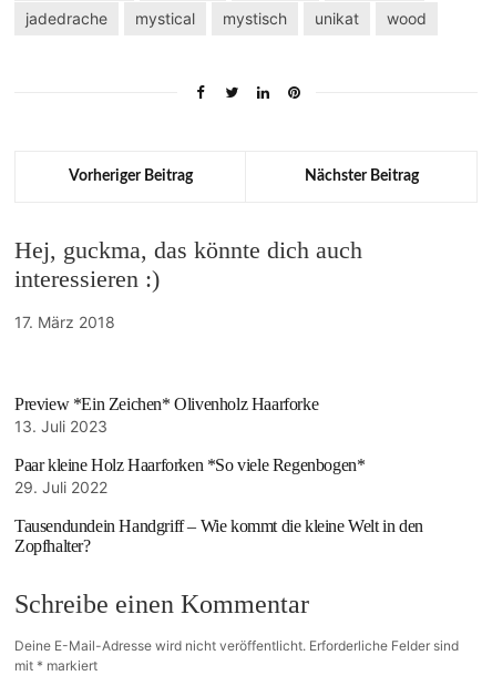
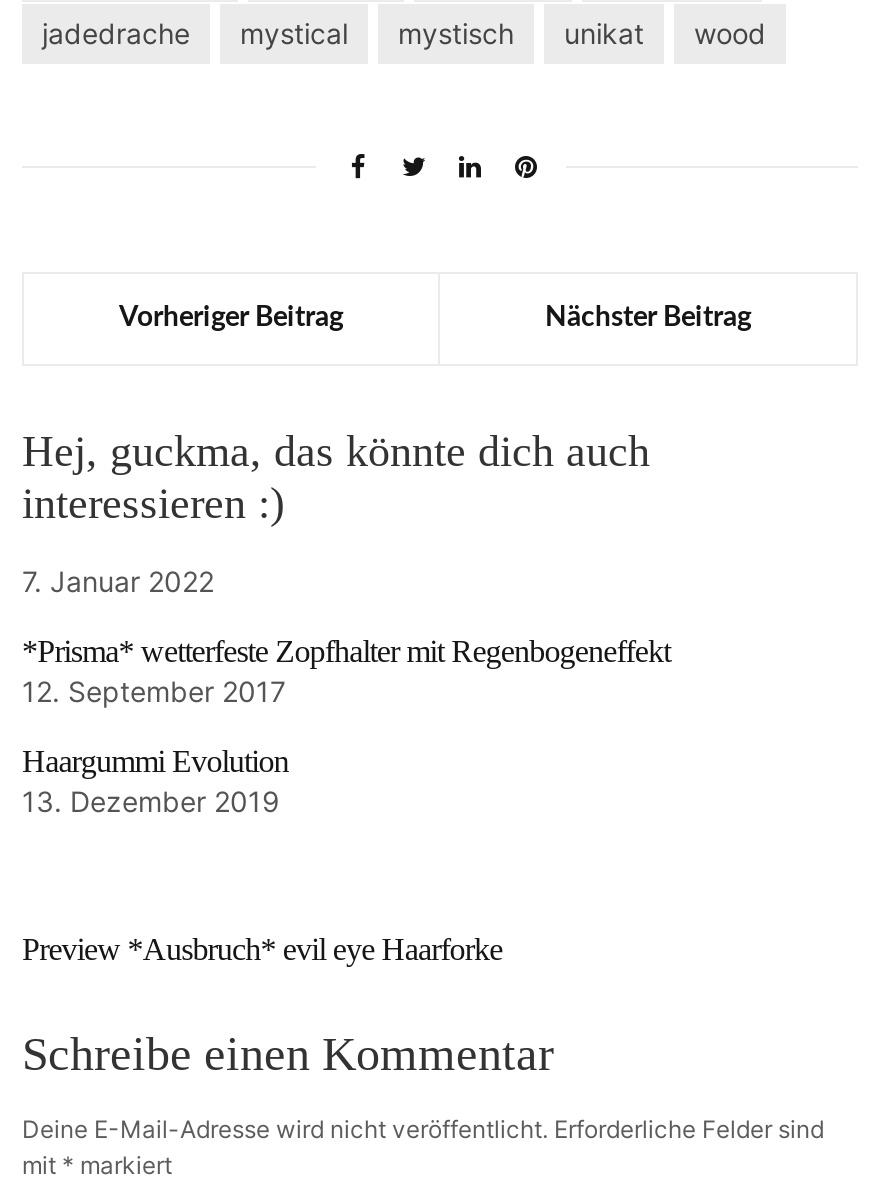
[14,313,115,332] 17. März 2018 -> [22,564,214,598] 7. Januar 2022
[14,395,318,436] Preview *Ein Zeichen* Olivenholz Haarforke | 13. Juli 2023 -> [22,634,670,708] *Prisma* wetterfeste Zopfhalter mit Regenbogeneffekt | 12. September 2017
[14,456,365,497] Paar kleine Holz Haarforken *So viele Regenbogen* | 29. Juli 2022 -> [22,744,289,818] Haargummi Evolution | 13. Dezember 2019
[14,517,423,555] Tausendundein Handgriff – Wie kommt die kleine Welt in den | Zopfhalter? -> [22,932,502,966] Preview *Ausbruch* evil eye Haarforke

